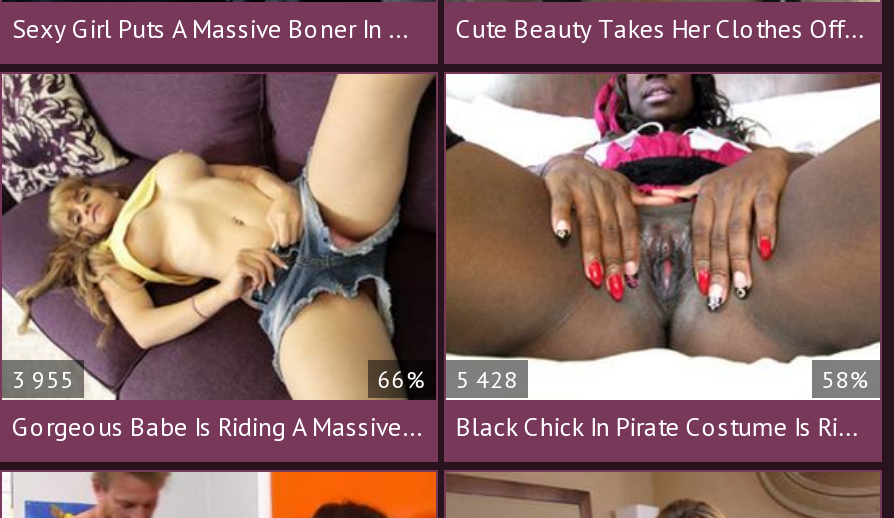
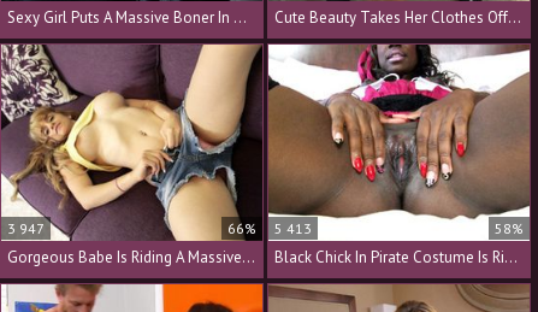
[12,365,74,395] 3 955 -> [7,220,45,238] 3 947
[378,365,518,395] 66% 5 428 -> [227,220,311,238] 66% 5 413

